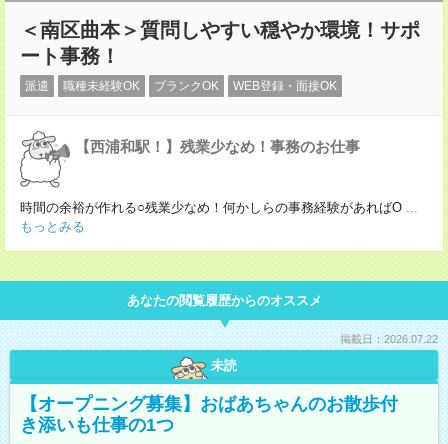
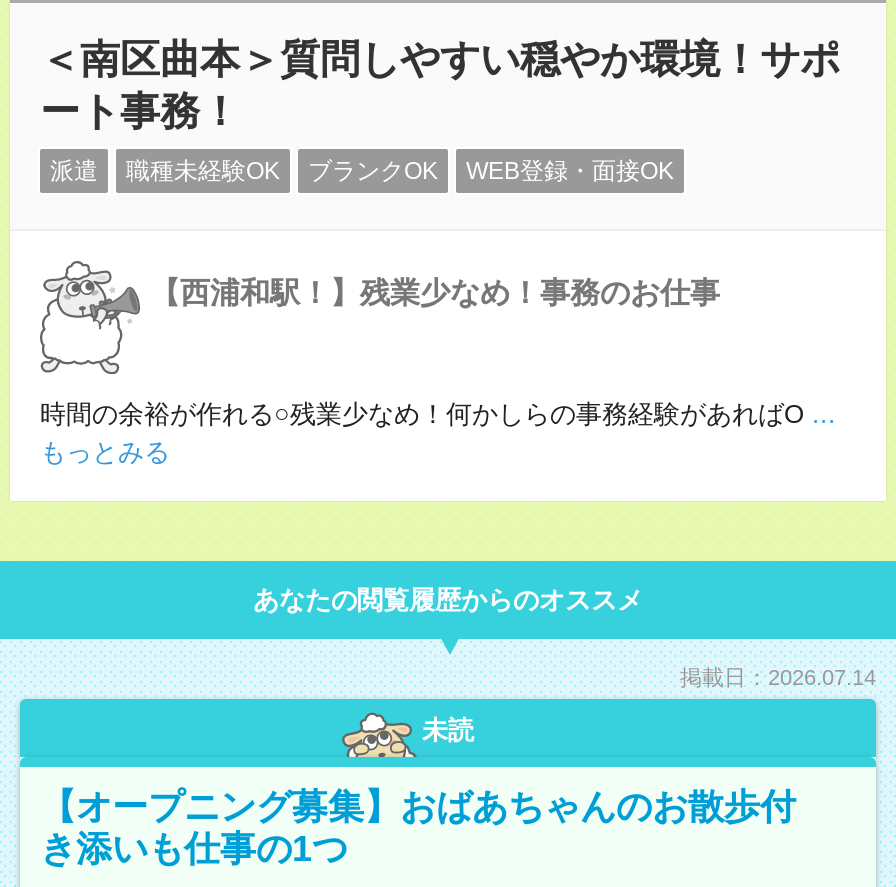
[340,333,438,345] 掲載日：2026.07.22 -> [680,665,876,689] 掲載日：2026.07.14

